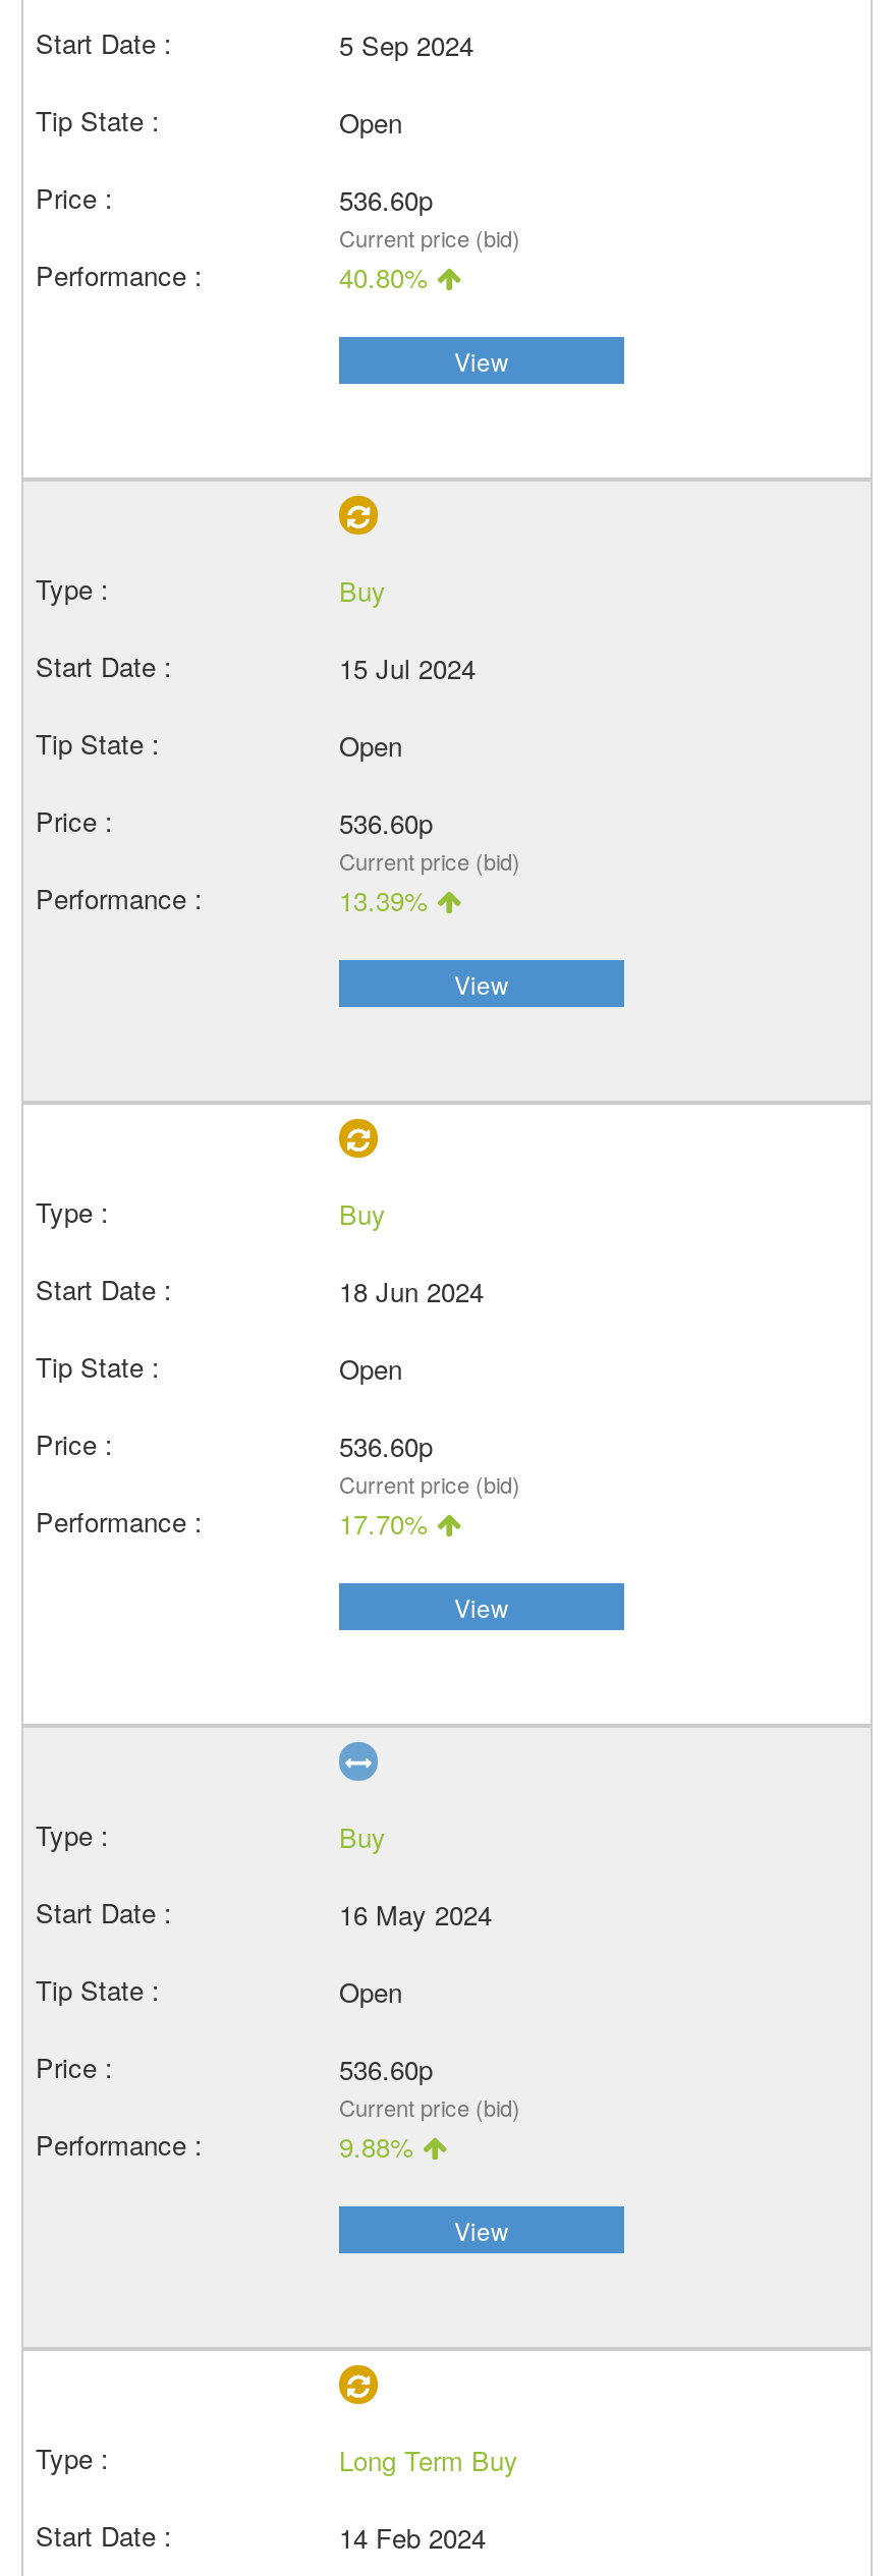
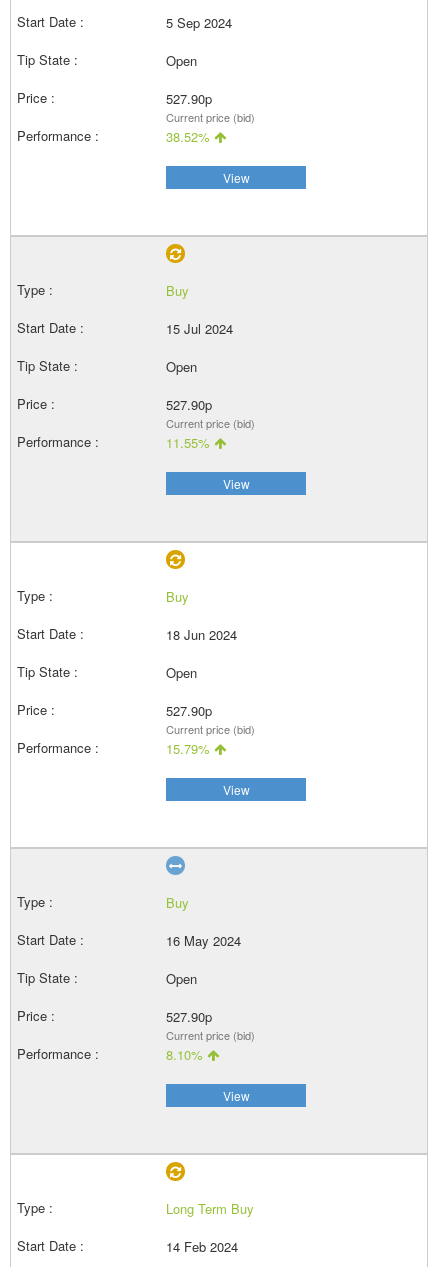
[339,180,433,219] 536.60p -> [166,89,212,108] 527.90p
[339,258,437,296] 40.80% -> [166,127,214,146] 38.52%
[339,803,433,842] 536.60p -> [166,395,212,414] 527.90p
[339,881,437,919] 13.39% -> [166,433,214,452] 11.55%
[339,1426,433,1465] 536.60p -> [166,701,212,720] 527.90p
[339,1504,437,1543] 17.70% -> [166,739,214,758] 15.79%
[339,2050,433,2088] 536.60p -> [166,1007,212,1026] 527.90p
[339,2127,423,2166] 9.88% -> [166,1045,207,1064] 8.10%

